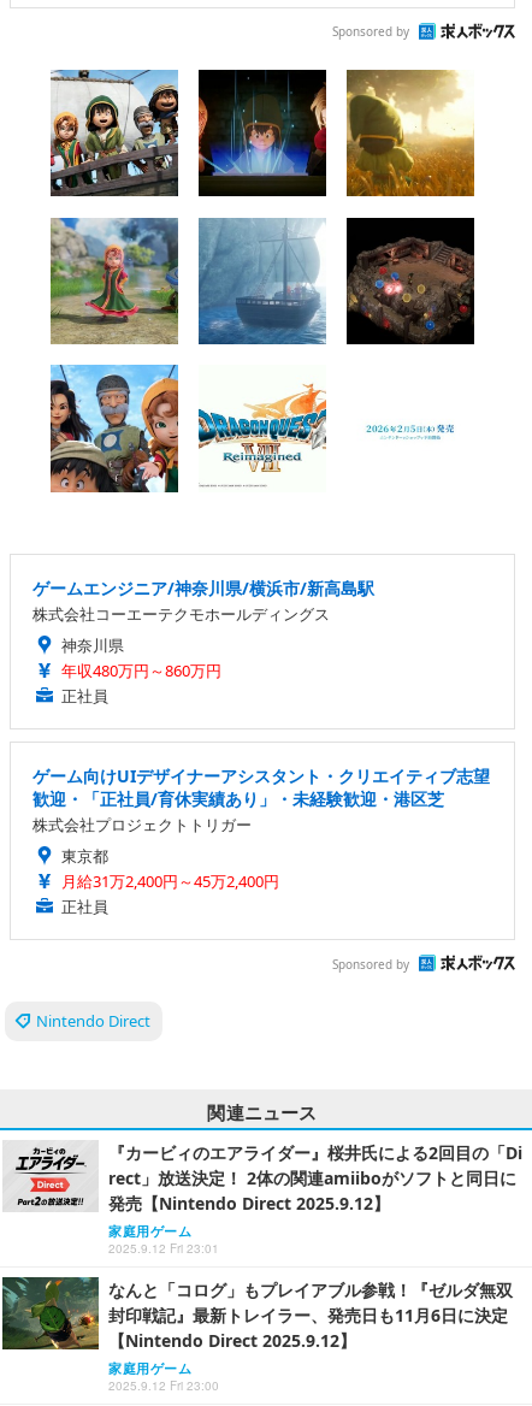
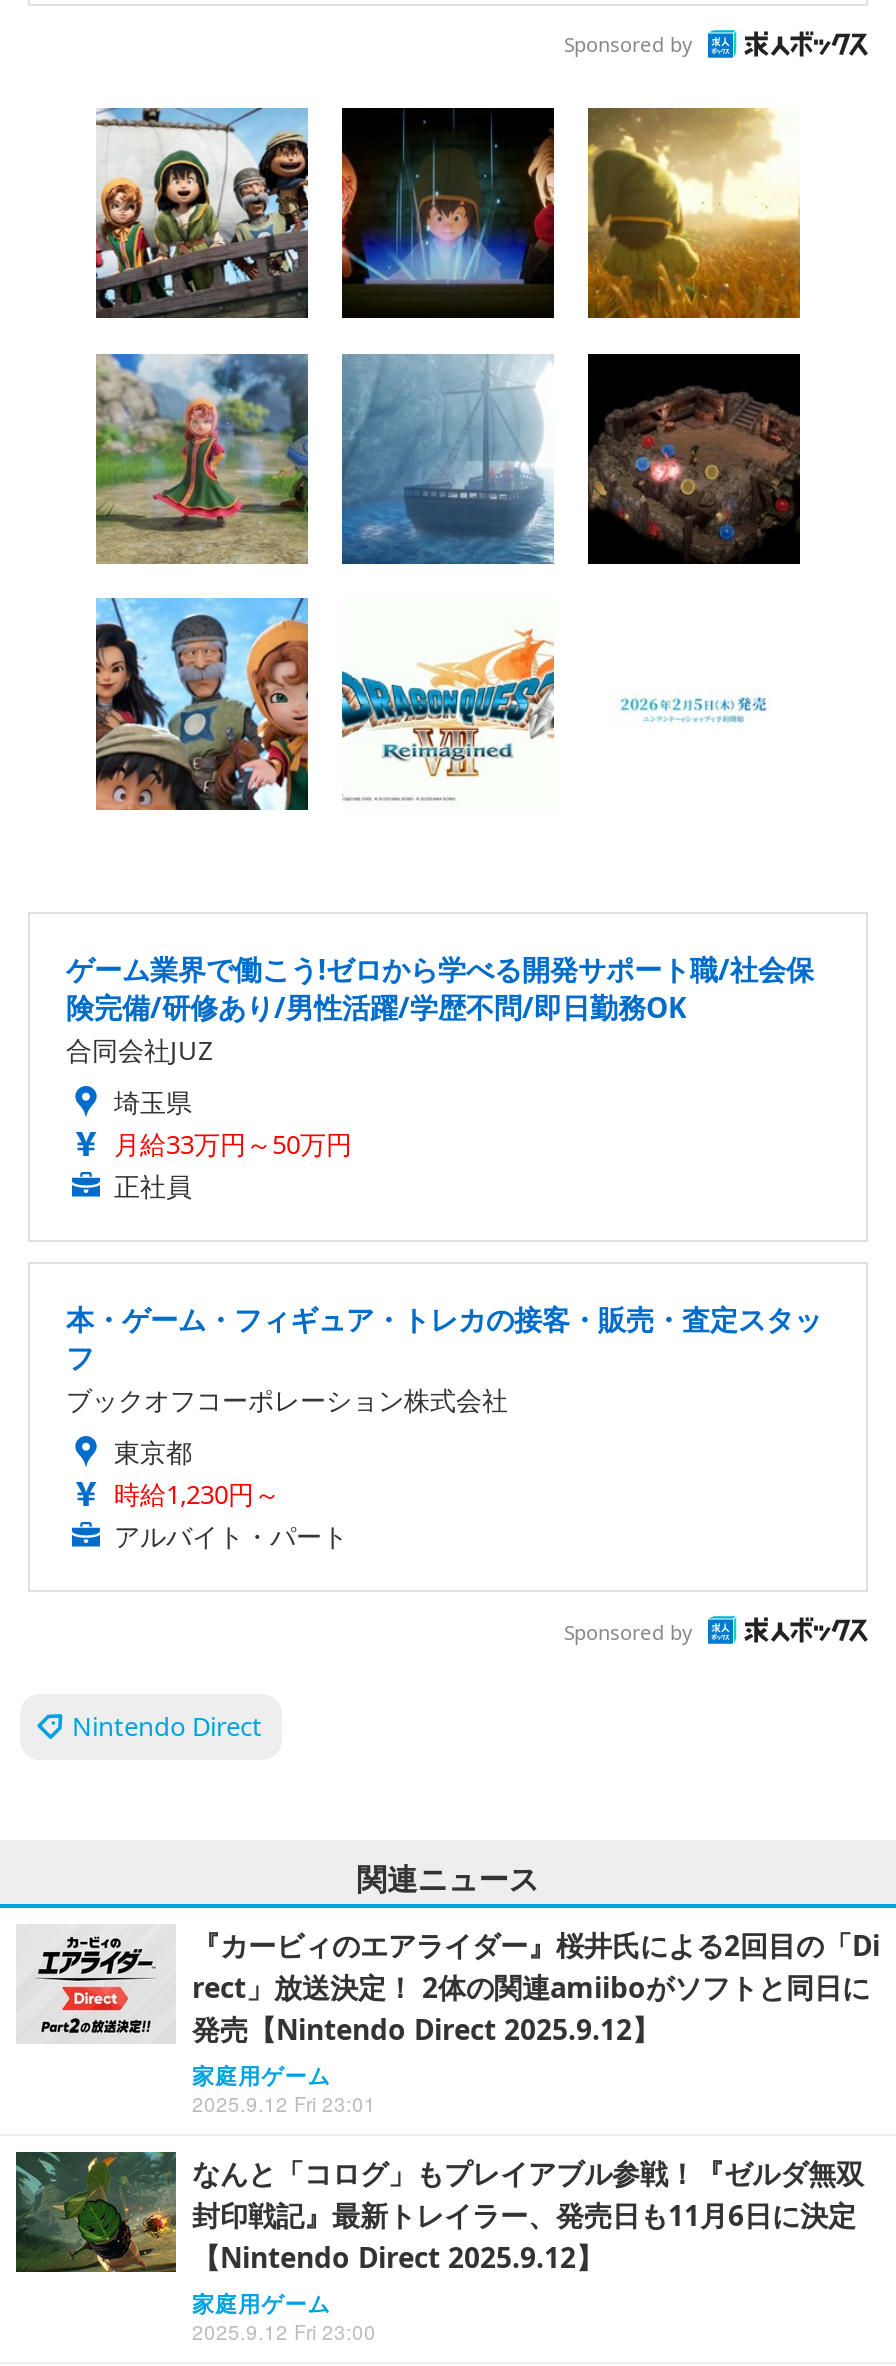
[32,577,374,682] ゲームエンジニア/神奈川県/横浜市/新高島駅 | 株式会社コーエーテクモホールディングス | 神奈川県 | 年収480万円～860万円 -> [66,951,814,1163] ゲーム業界で働こう!ゼロから学べる開発サポート職/社会保 | 険完備/研修あり/男性活躍/学歴不問/即日勤務OK | 合同会社JUZ | 埼玉県 | 月給33万円～50万円
[32,765,490,836] ゲーム向けUIデザイナーアシスタント・クリエイティブ志望 | 歓迎・「正社員/育休実績あり」・未経験歓迎・港区芝 | 株式会社プロジェクトトリガー -> [66,1301,822,1419] 本・ゲーム・フィギュア・トレカの接客・販売・査定スタッ | フ | ブックオフコーポレーション株式会社
[61,871,279,918] 月給31万2,400円～45万2,400円 | 正社員 -> [114,1477,348,1555] 時給1,230円～ | アルバイト・パート

